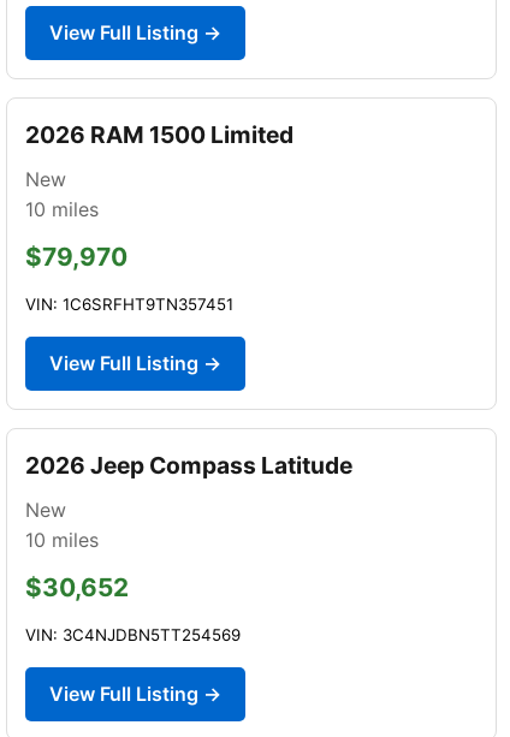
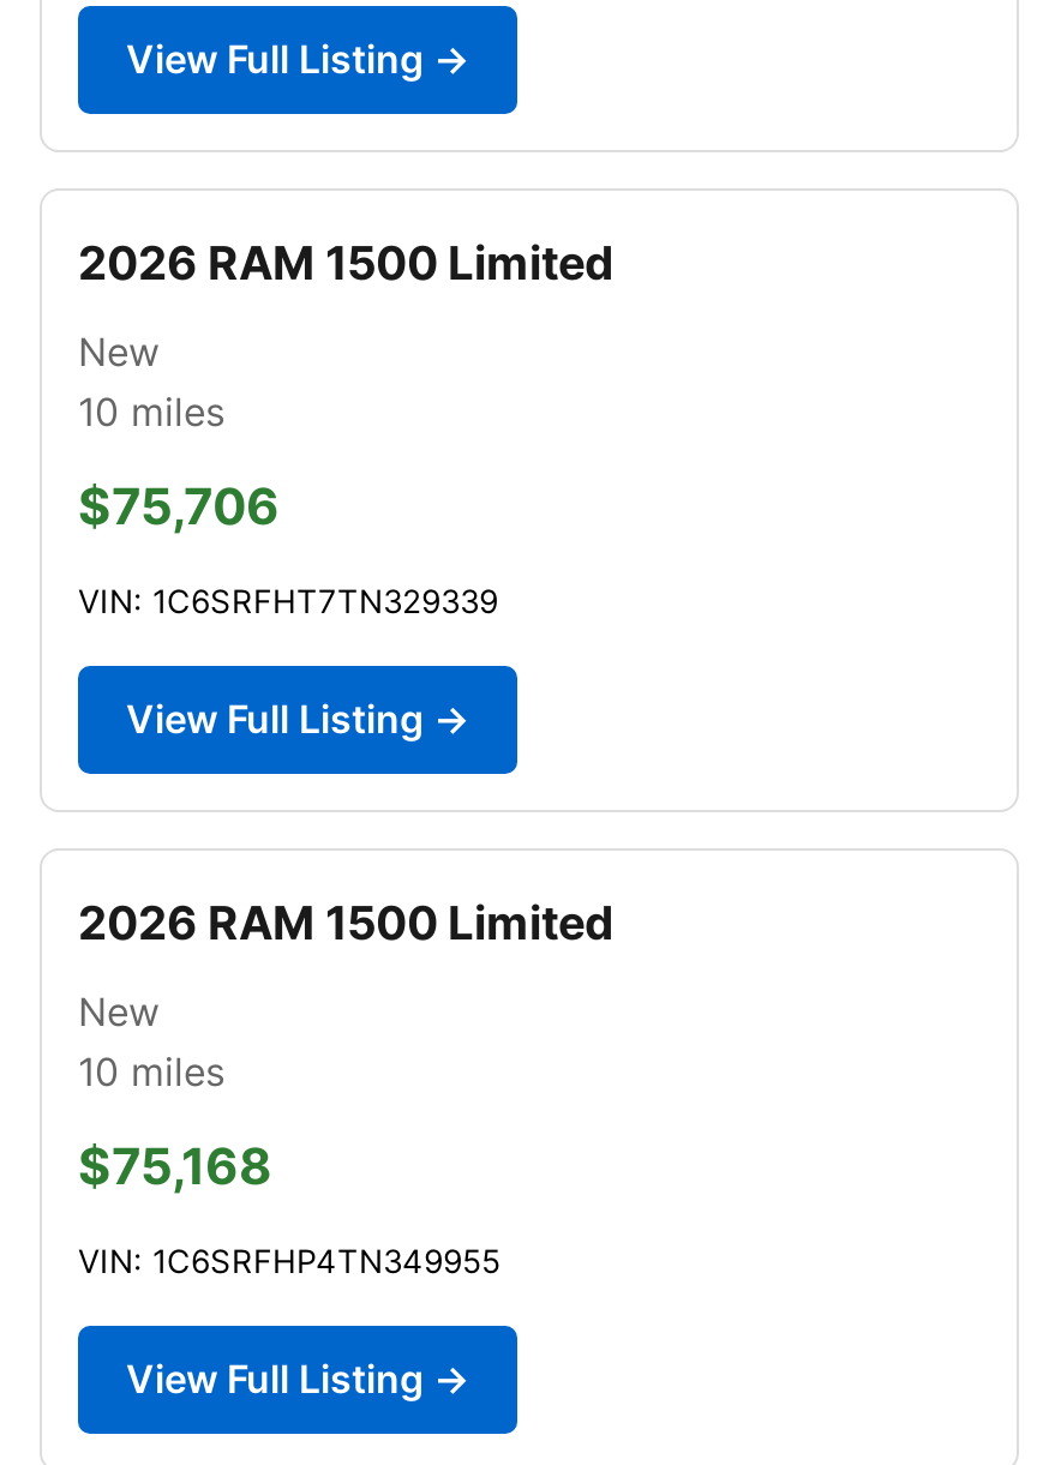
[25,242,127,272] $79,970 -> [78,476,280,536] $75,706
[25,294,233,314] VIN: 1C6SRFHT9TN357451 -> [78,582,498,620] VIN: 1C6SRFHT7TN329339
[25,451,352,480] 2026 Jeep Compass Latitude -> [78,894,613,951] 2026 RAM 1500 Limited
[25,572,129,602] $30,652 -> [78,1136,272,1196] $75,168
[25,625,241,644] VIN: 3C4NJDBN5TT254569 -> [78,1242,500,1280] VIN: 1C6SRFHP4TN349955

